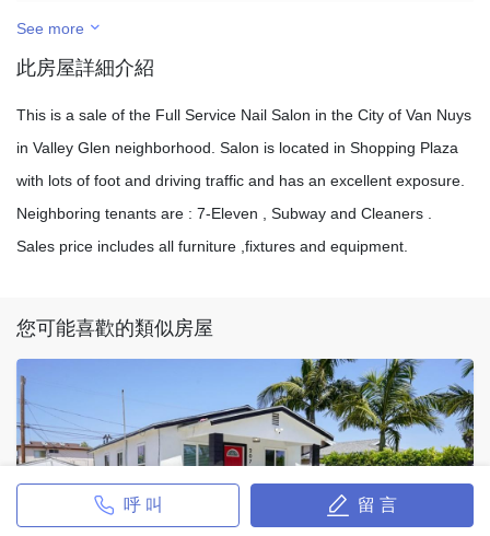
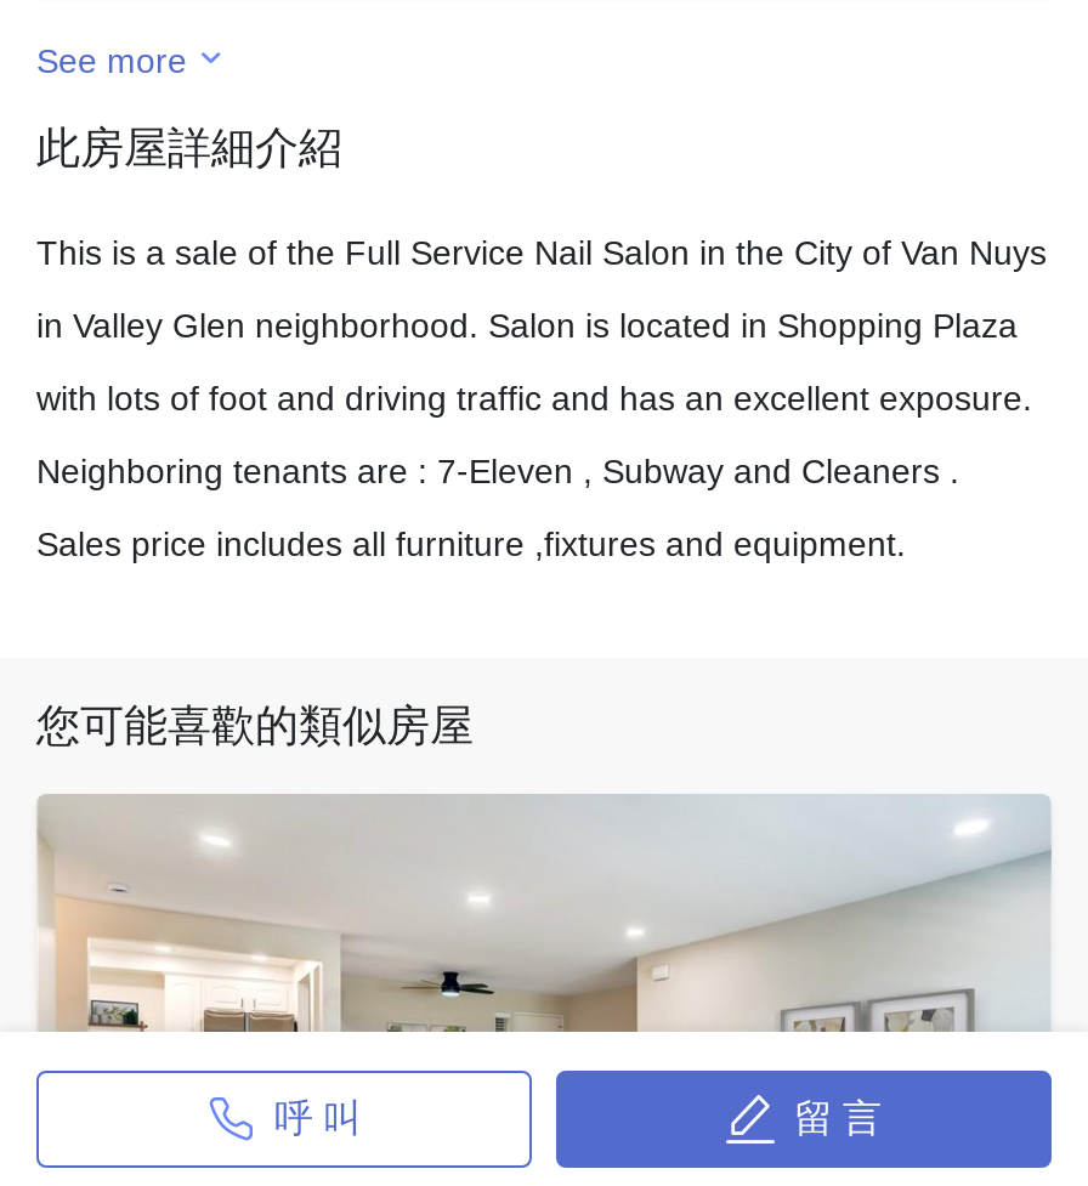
[15,358,475,467] [image] -> [36,794,1052,1034] [image]

